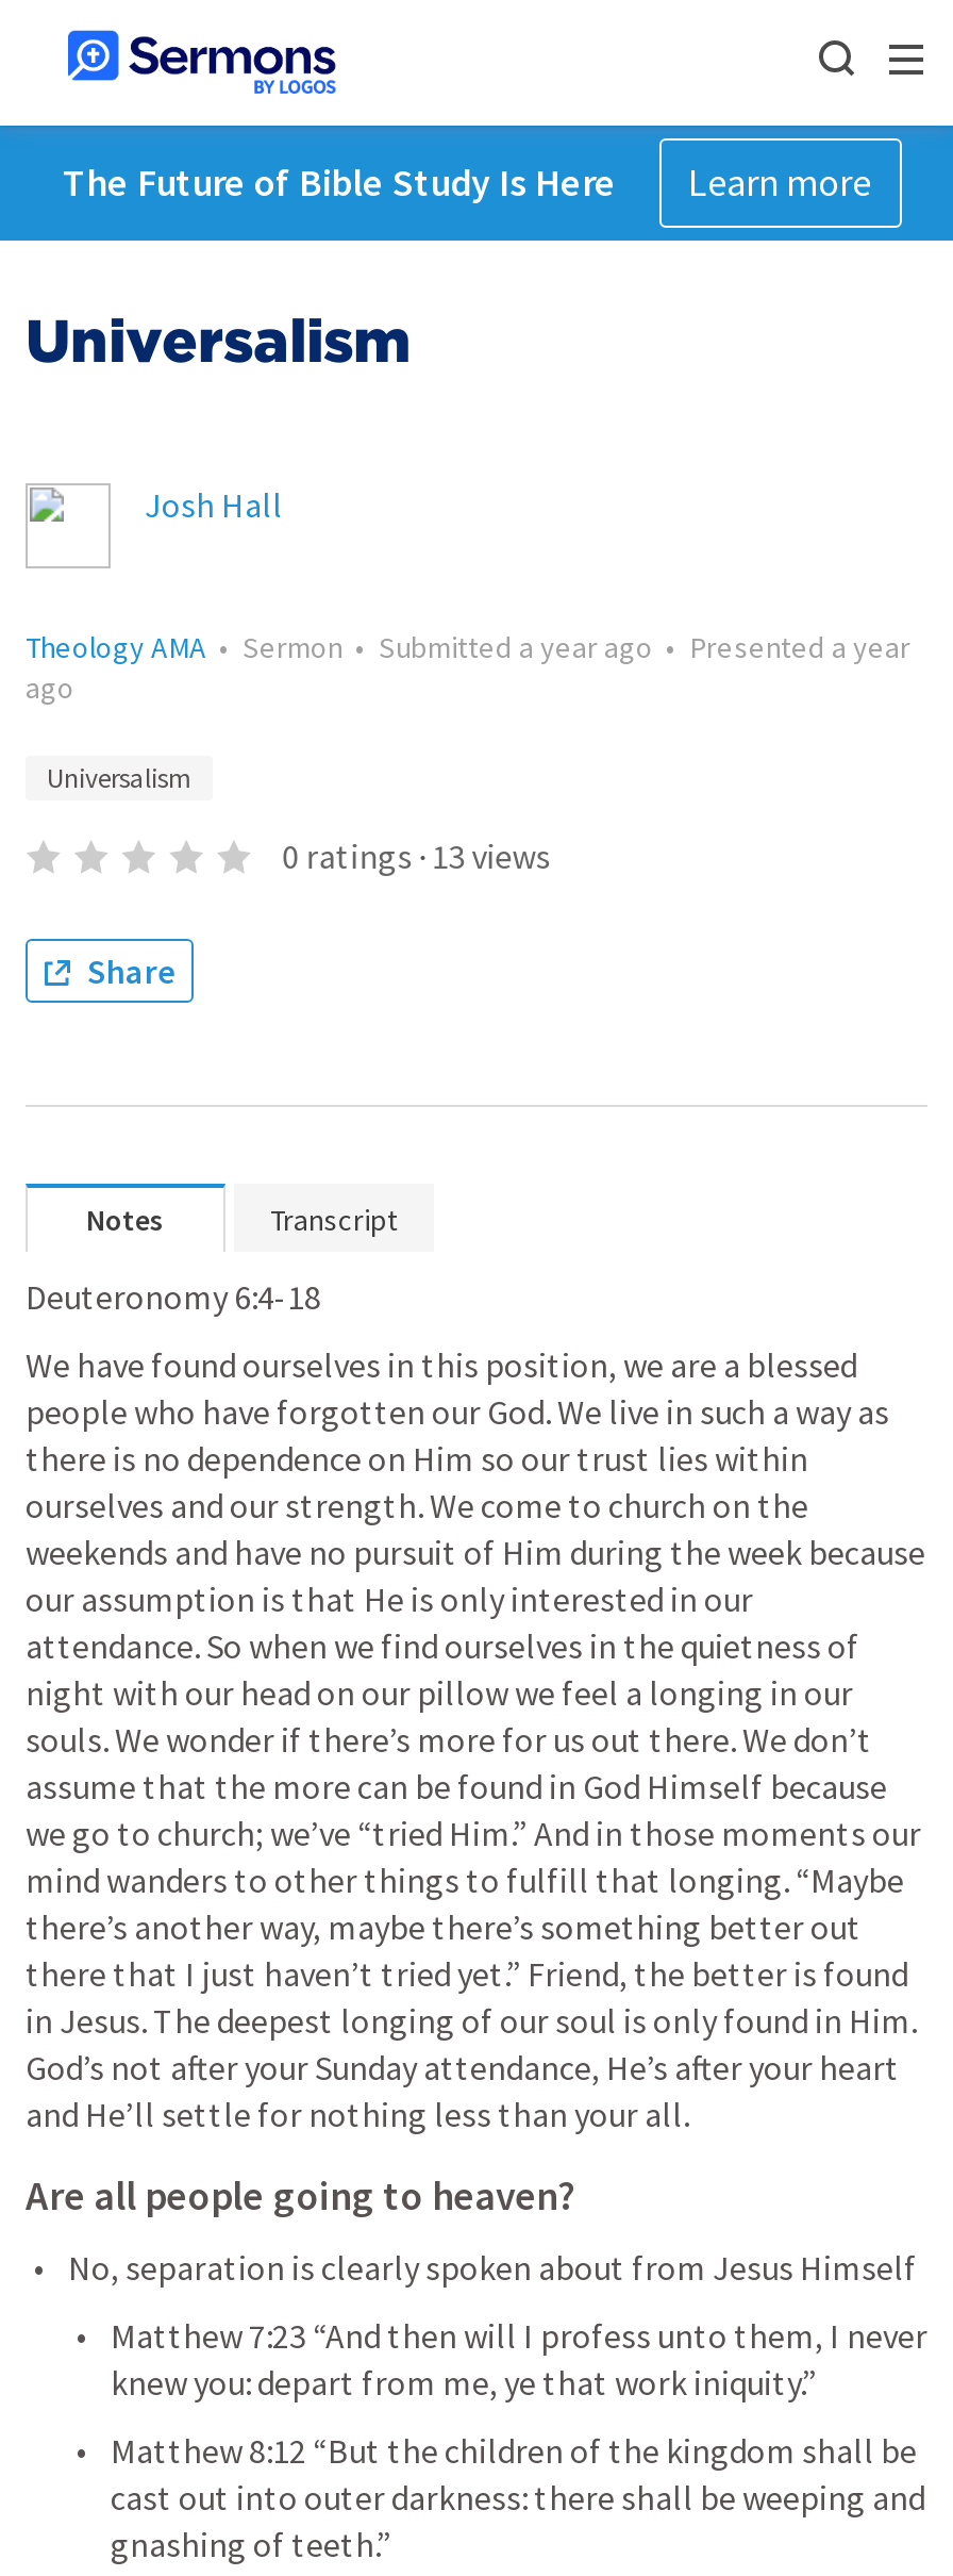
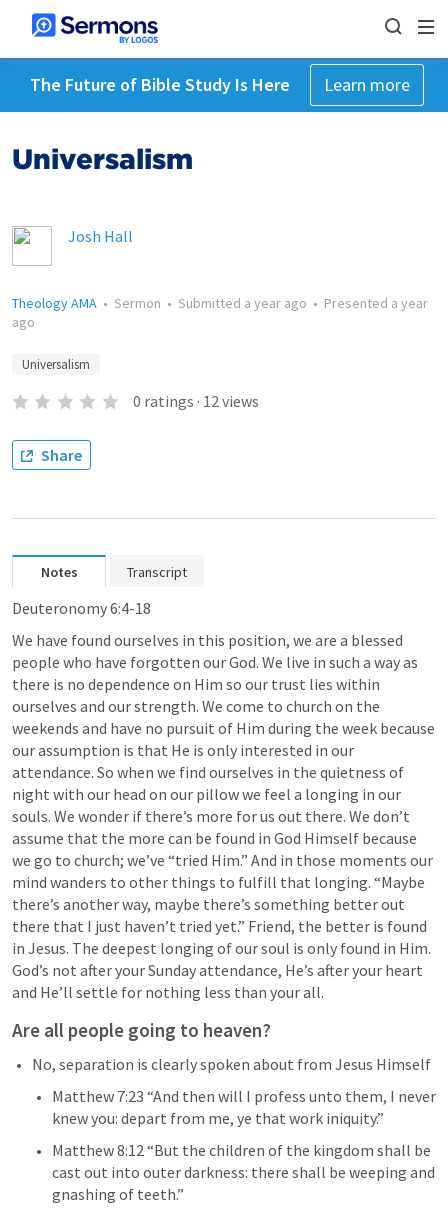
[282,835,550,877] 0 ratings · 13 views -> [133,391,259,411] 0 ratings · 12 views

